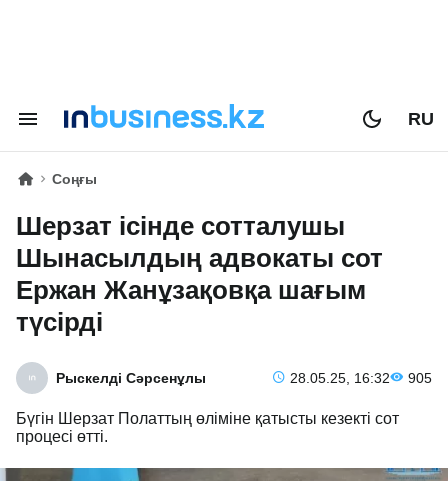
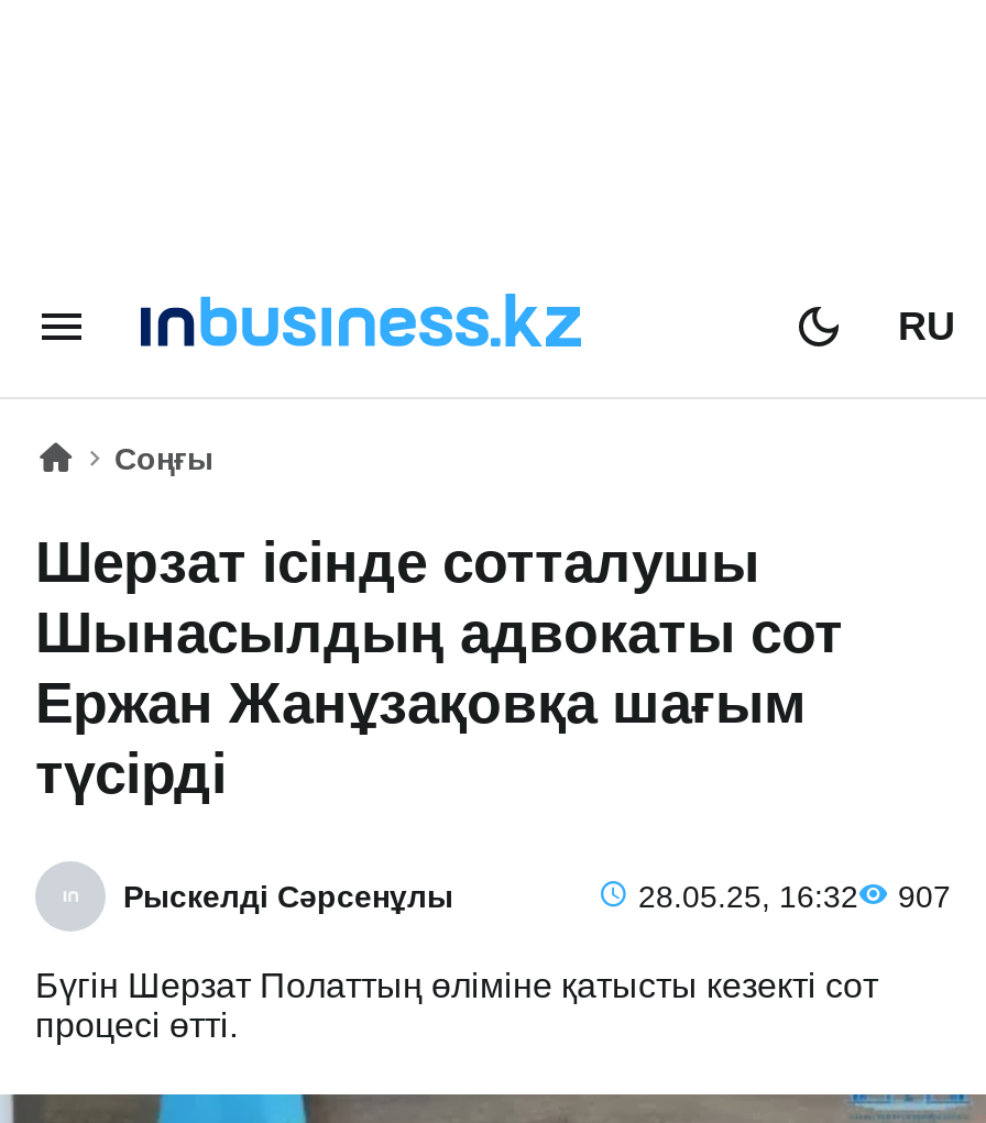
[290,370,432,386] 28.05.25, 16:32 905 -> [638,879,951,914] 28.05.25, 16:32 907

